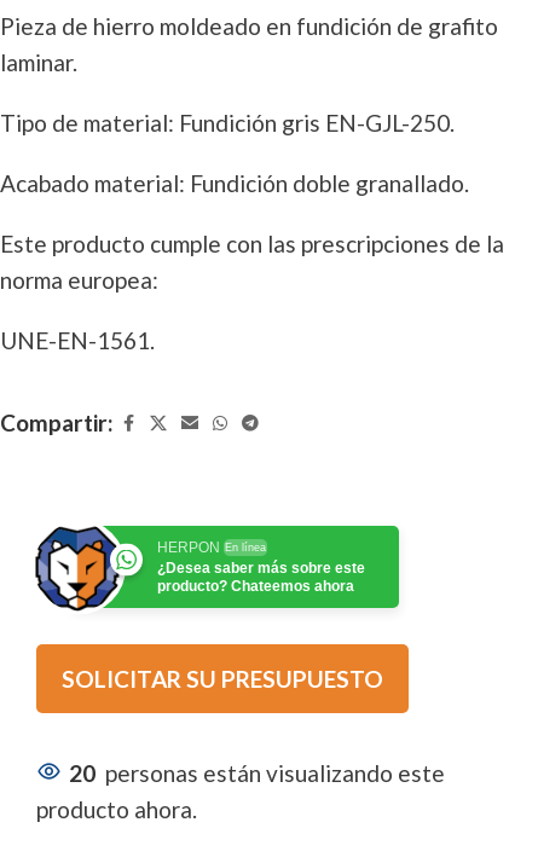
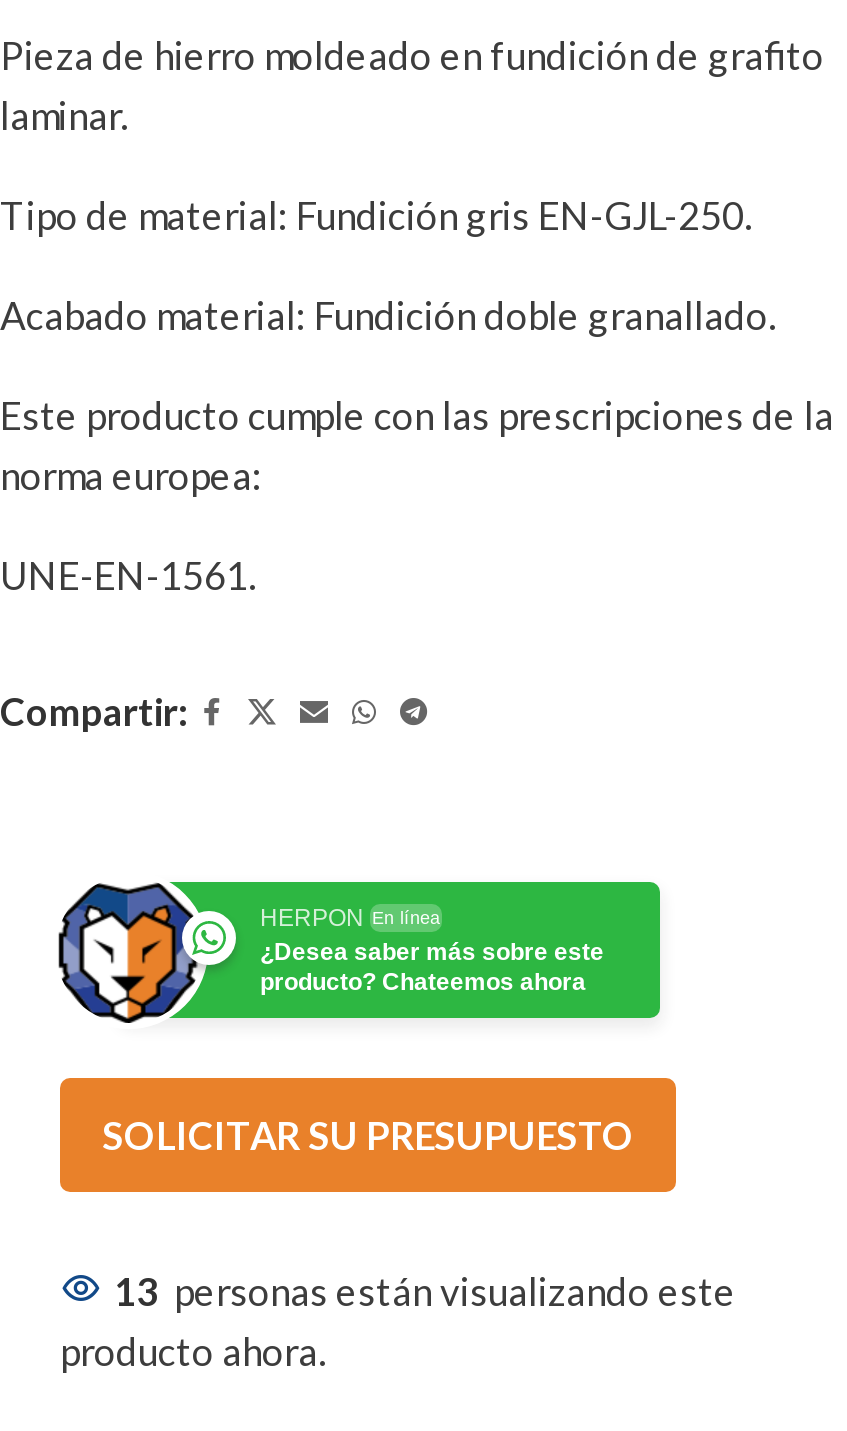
[69,759,445,787] 20 personas están visualizando este -> [114,1268,736,1314] 13 personas están visualizando este

